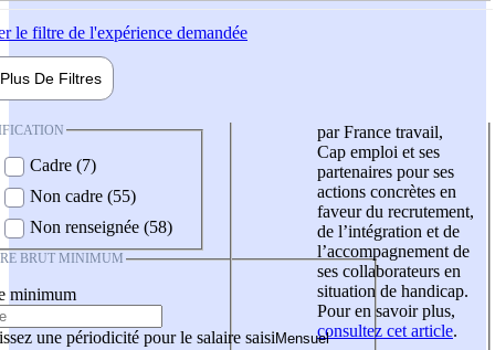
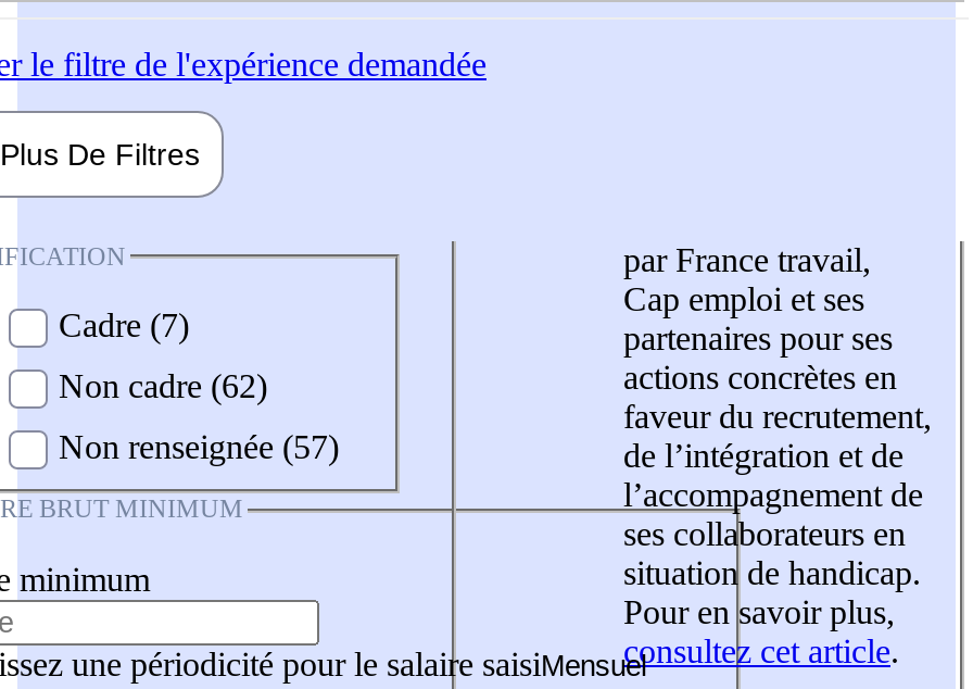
[30,187,136,206] Non cadre (55) -> [59,368,267,405] Non cadre (62)
[30,218,172,236] Non renseignée (58) -> [59,429,339,466] Non renseignée (57)

